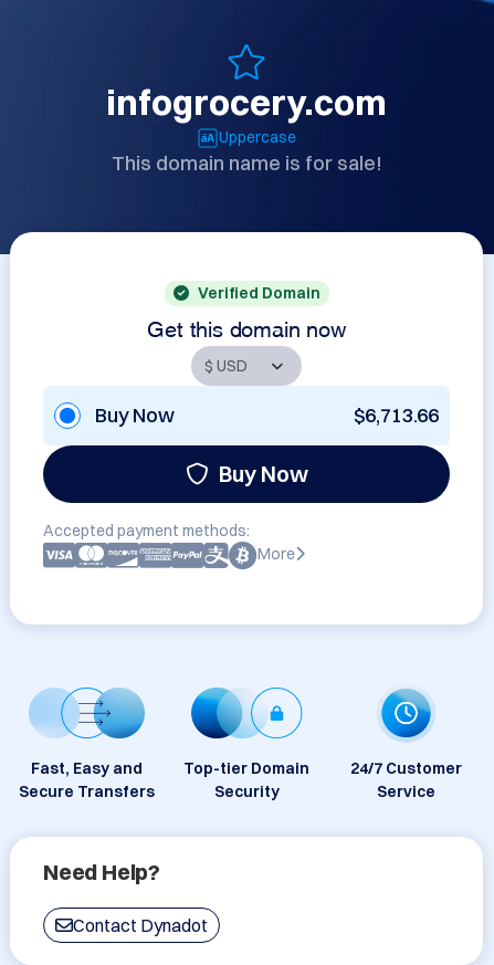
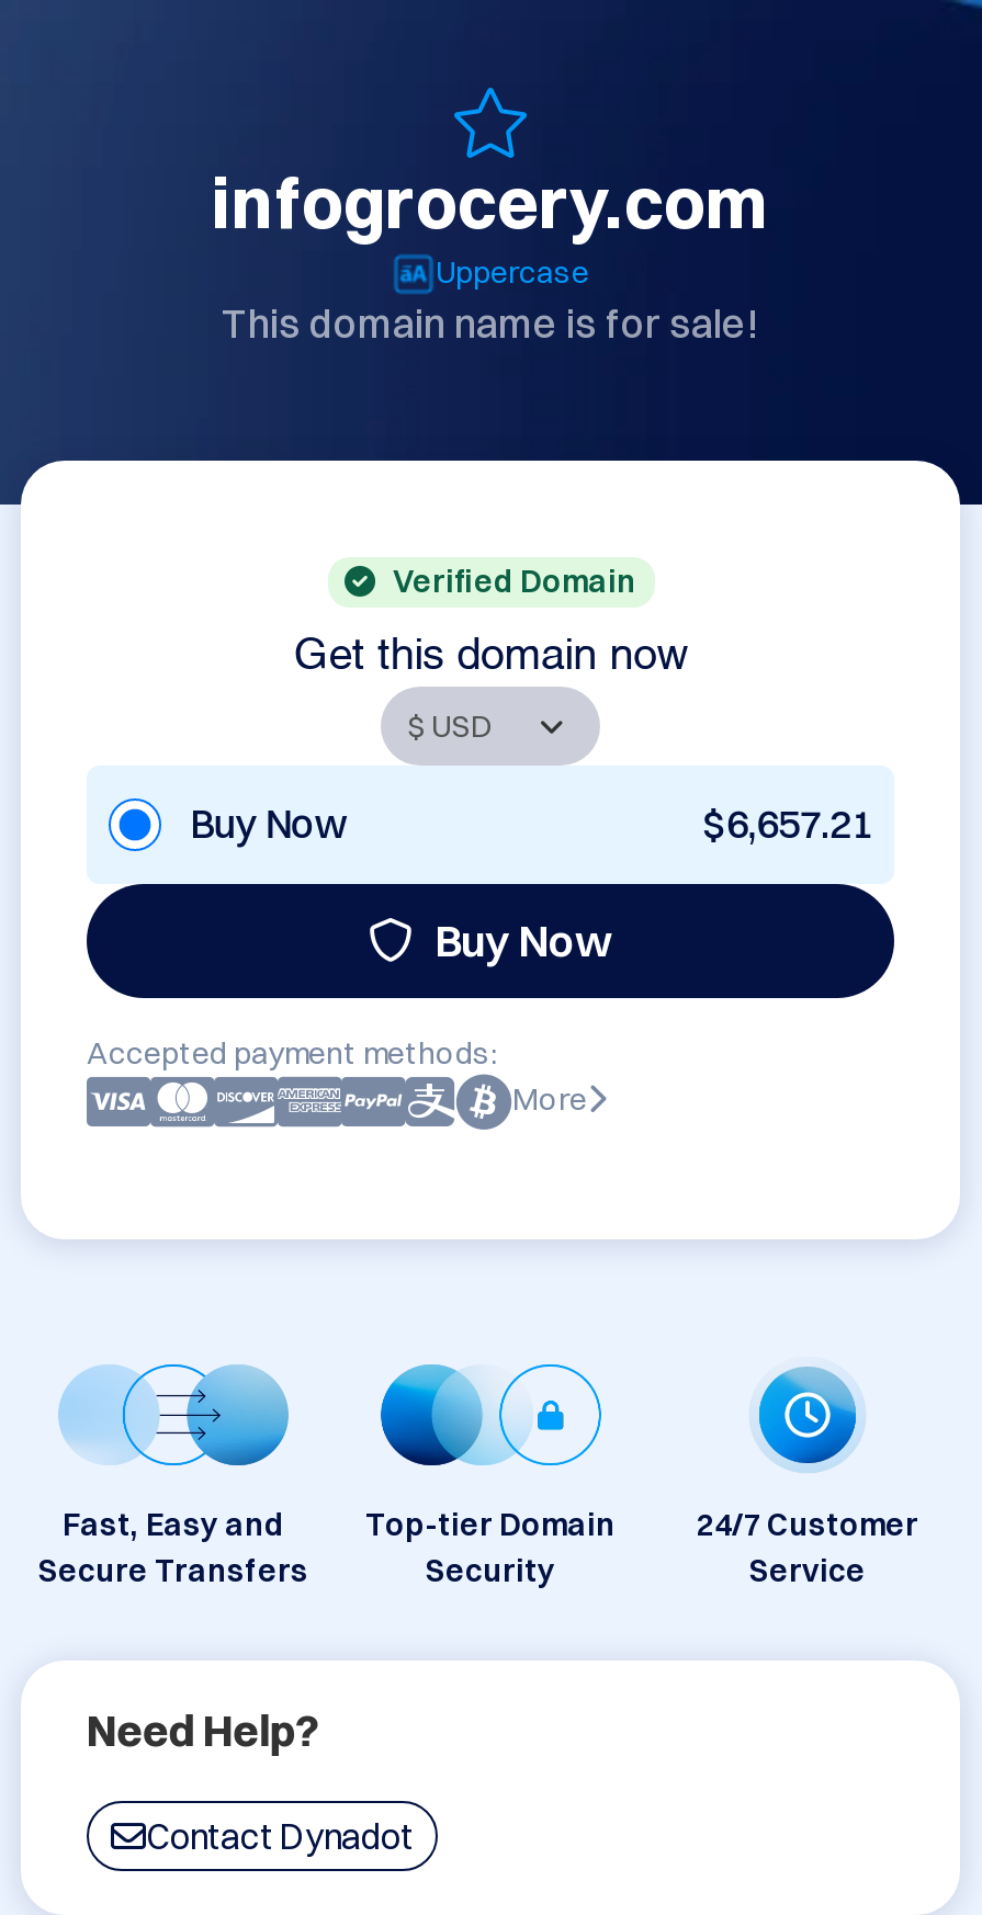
[353,402,439,428] $6,713.66 -> [702,798,872,849] $6,657.21

